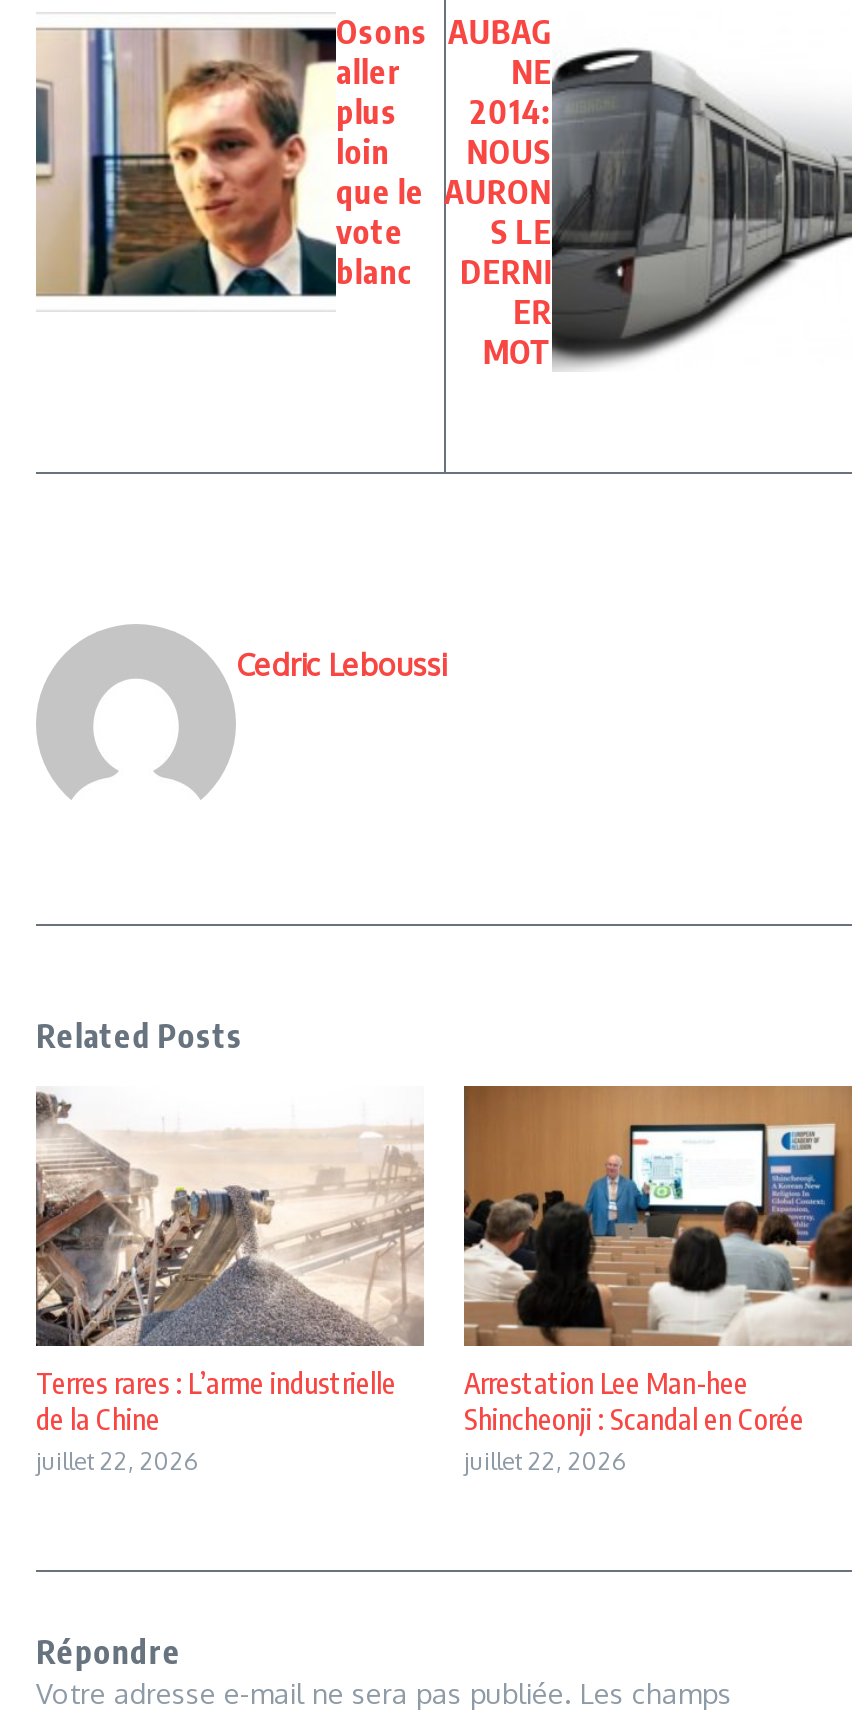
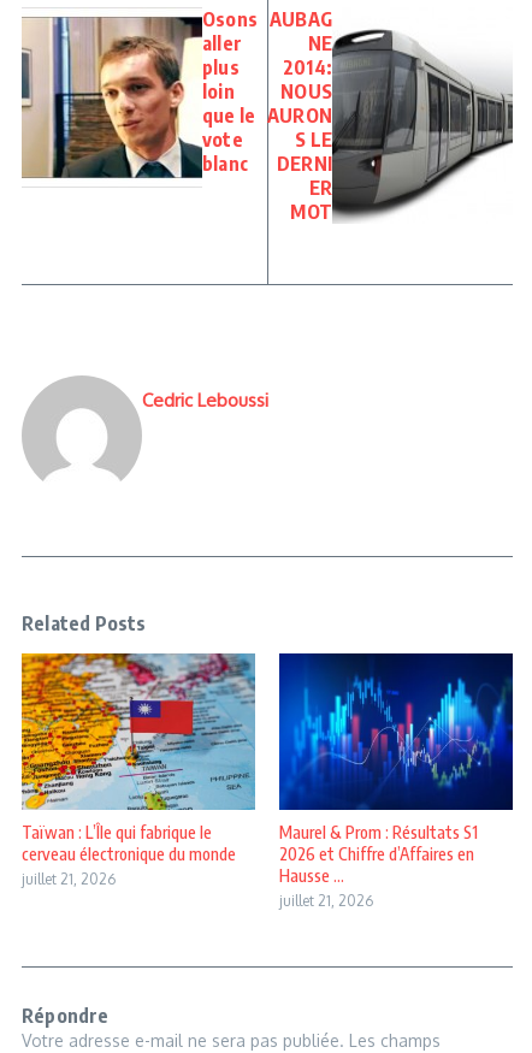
[34,1086,424,1476] [image] | Terres rares : L’arme industrielle | de la Chine | juillet 22, 2026 -> [20,652,256,888] [image] | Taïwan : L’Île qui fabrique le | cerveau électronique du monde | juillet 21, 2026
[462,1084,854,1476] [image] | Arrestation Lee Man-hee | Shincheonji : Scandal en Corée | juillet 22, 2026 -> [278,652,514,910] [image] | Maurel & Prom : Résultats S1 | 2026 et Chiffre d’Affaires en | Hausse ... | juillet 21, 2026

